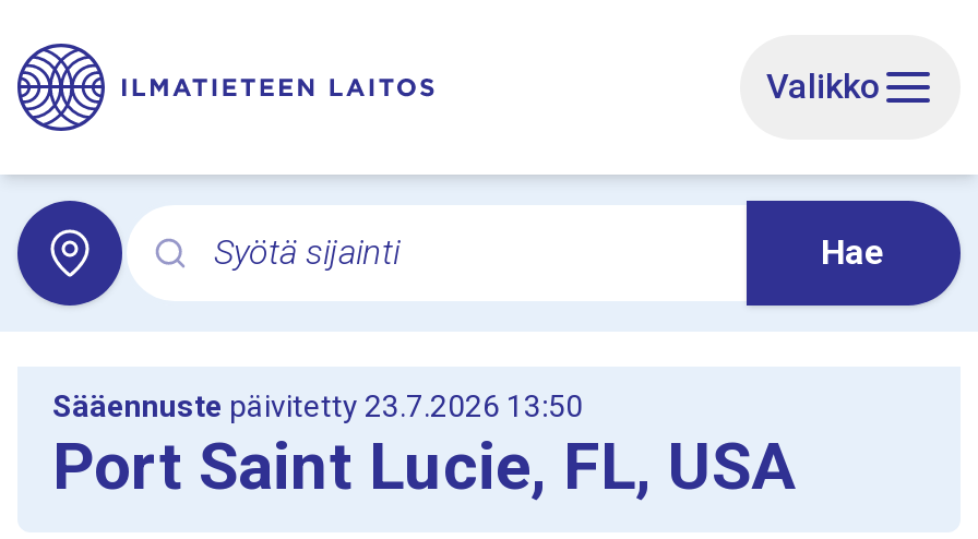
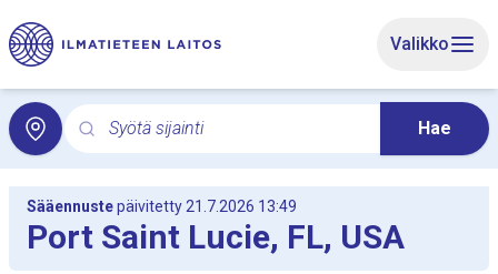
[52,388,583,423] Sääennuste päivitetty 23.7.2026 13:50 -> [27,197,297,215] Sääennuste päivitetty 21.7.2026 13:49

